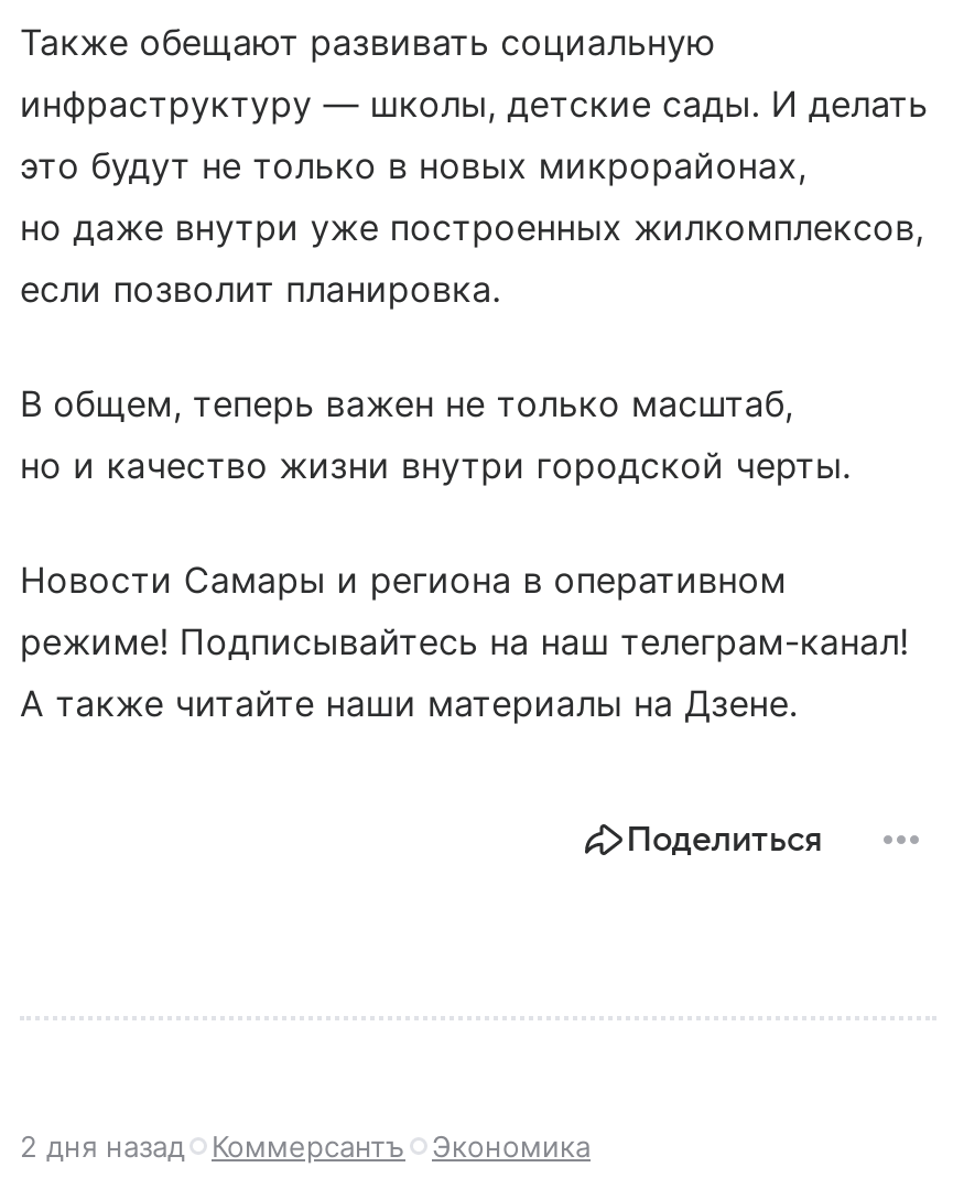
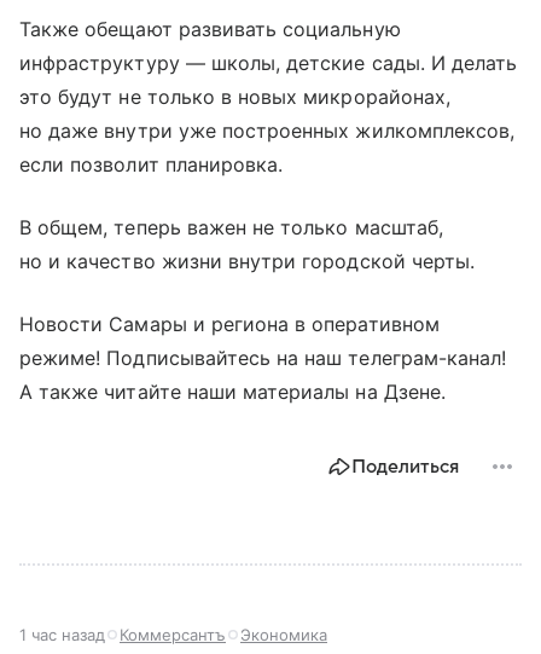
[20,1128,591,1164] 2 дня назад Коммерсантъ Экономика -> [19,625,327,644] 1 час назад Коммерсантъ Экономика

